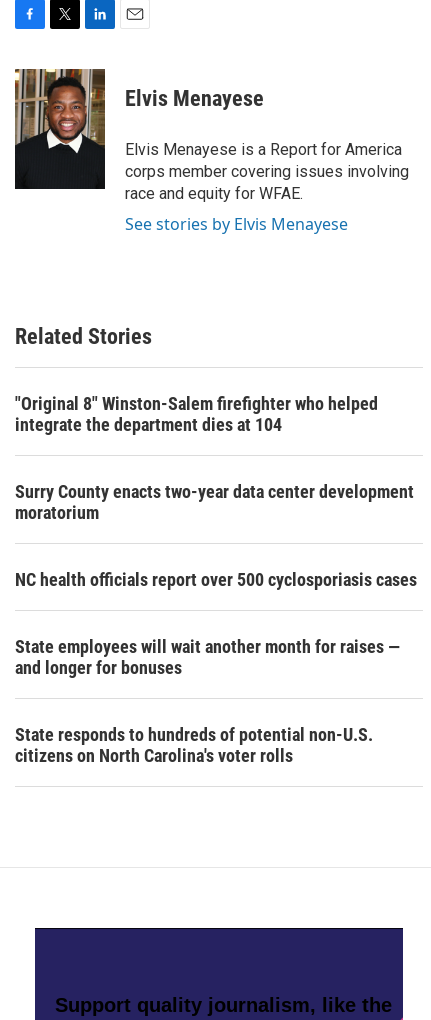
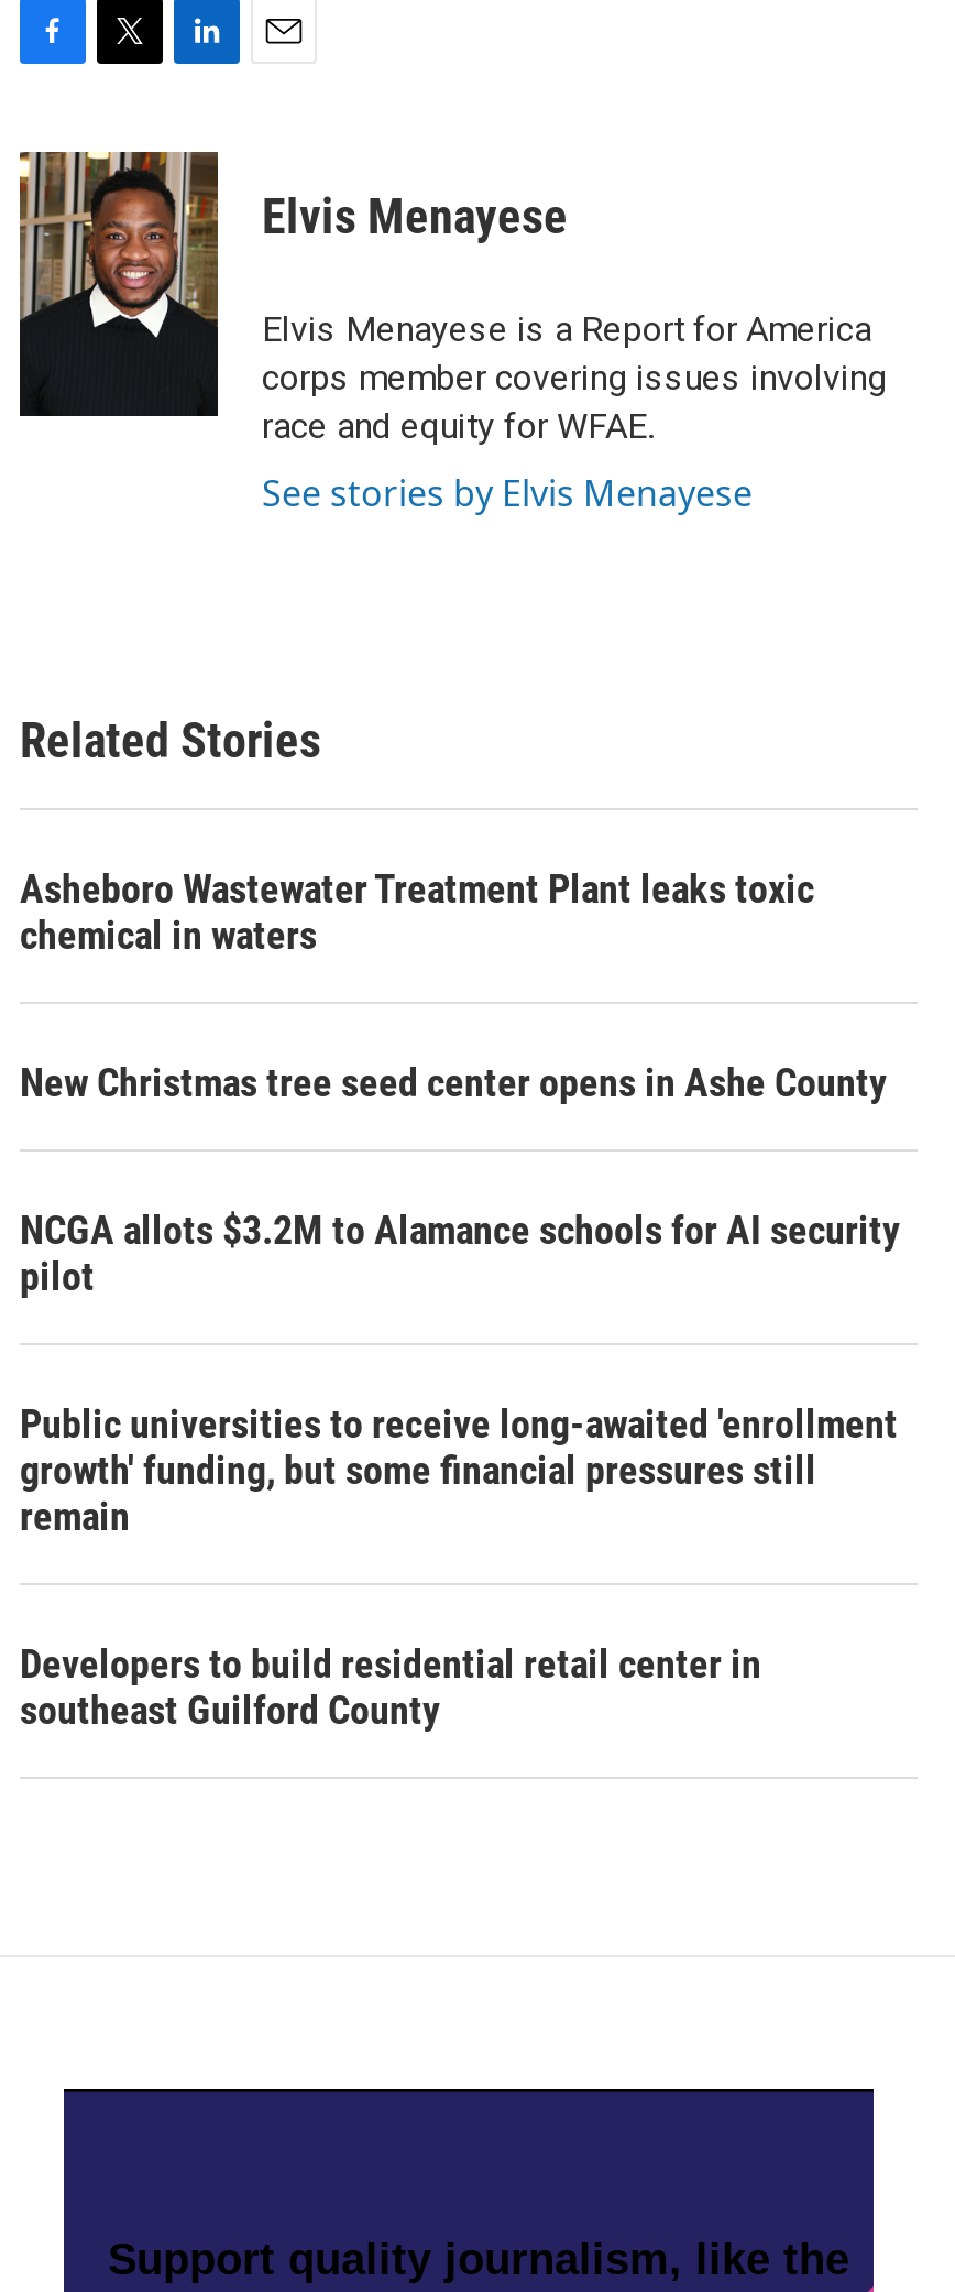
[15,393,378,435] "Original 8" Winston-Salem firefighter who helped | integrate the department dies at 104 -> [20,865,814,958] Asheboro Wastewater Treatment Plant leaks toxic | chemical in waters
[15,481,414,523] Surry County enacts two-year data center development | moratorium -> [20,1059,887,1105] New Christmas tree seed center opens in Ashe County
[15,569,417,590] NC health officials report over 500 cyclosporiasis cases -> [20,1206,900,1299] NCGA allots $3.2M to Alamance schools for AI security | pilot
[15,636,400,678] State employees will wait another month for raises — | and longer for bonuses -> [20,1400,898,1539] Public universities to receive long-awaited 'enrollment | growth' funding, but some financial pressures still | remain
[15,724,373,766] State responds to hundreds of potential non-U.S. | citizens on North Carolina's voter rolls -> [20,1640,761,1733] Developers to build residential retail center in | southeast Guilford County

